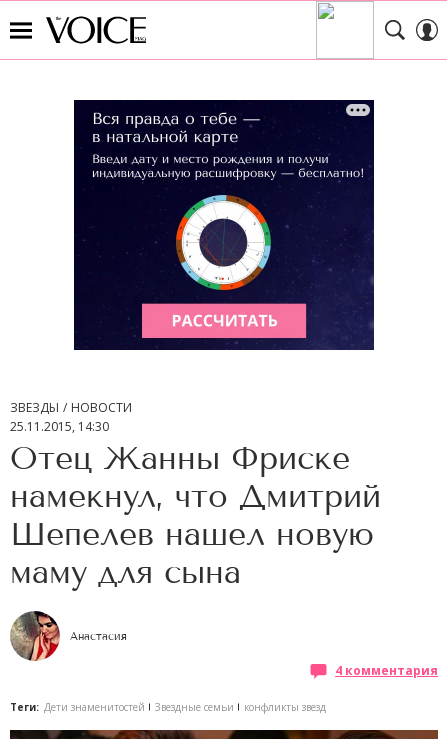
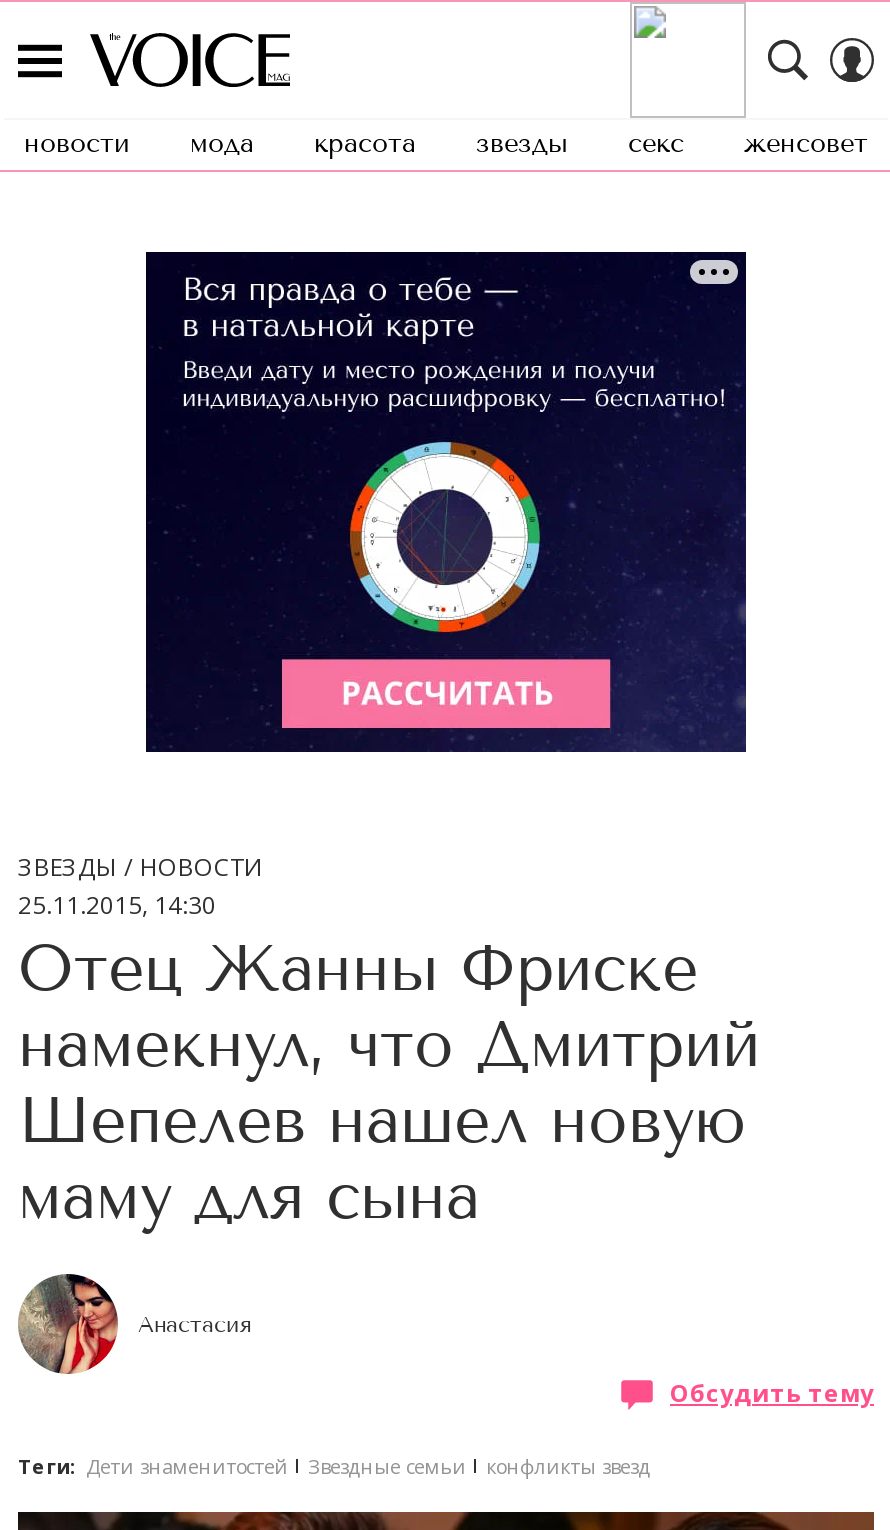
none -> [24,128,868,160] новости | мода | красота | звезды | секс | женсовет
[335,662,438,679] 4 комментария -> [670,1376,874,1410] Обсудить тему

